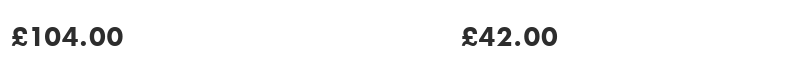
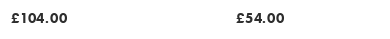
[461,17,559,53] £42.00 -> [236,8,285,26] £54.00

